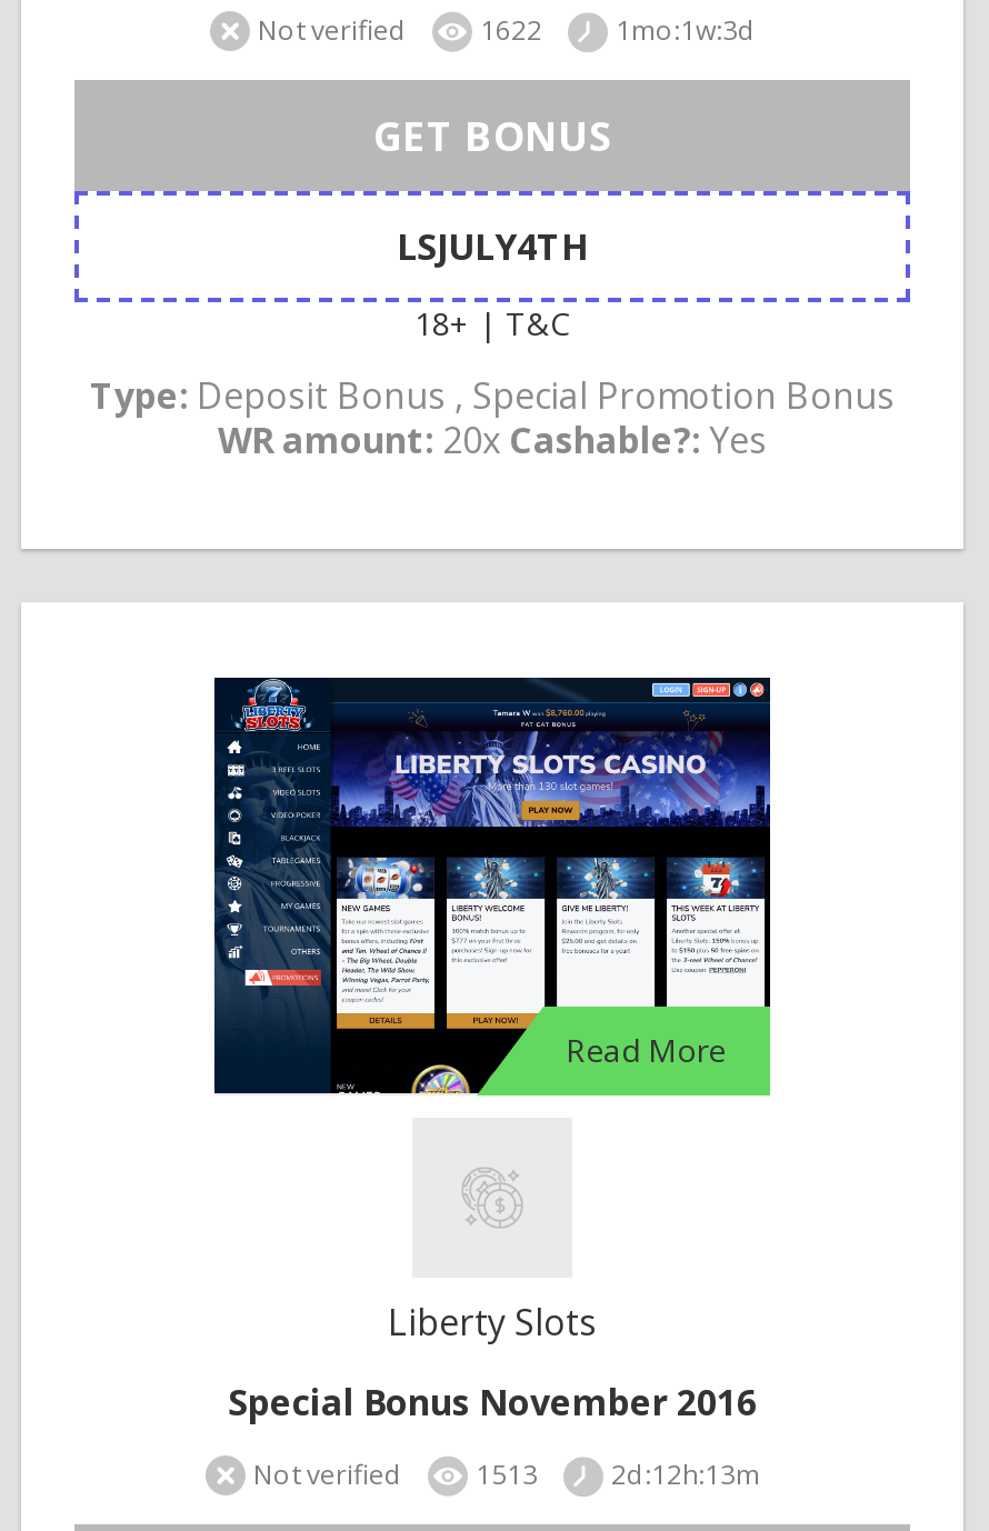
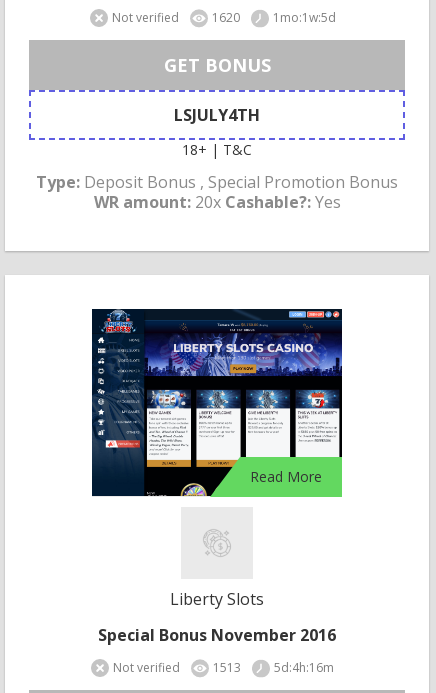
[480,10,756,48] 1622 | 1mo:1w:3d -> [211,9,335,26] 1620 | 1mo:1w:5d
[253,1455,760,1493] Not verified 1513 2d:12h:13m -> [113,659,334,676] Not verified 1513 5d:4h:16m

